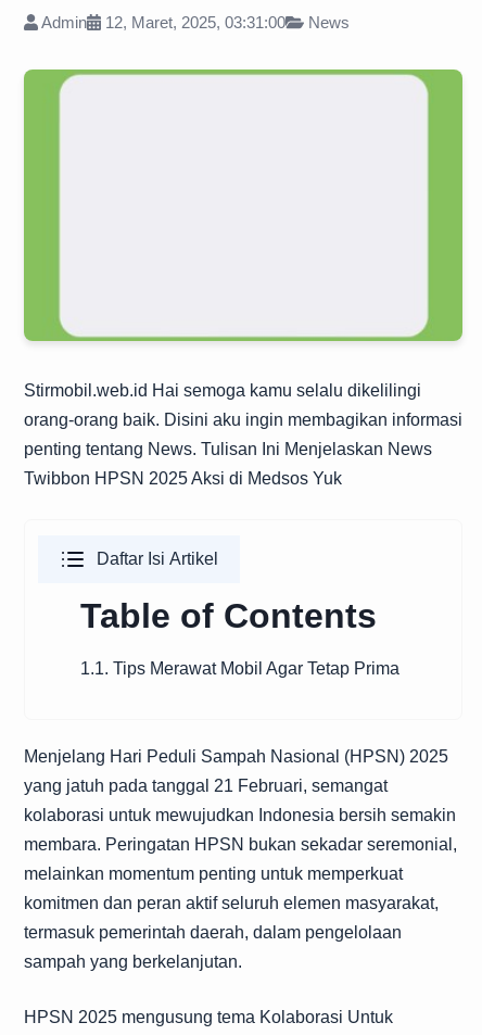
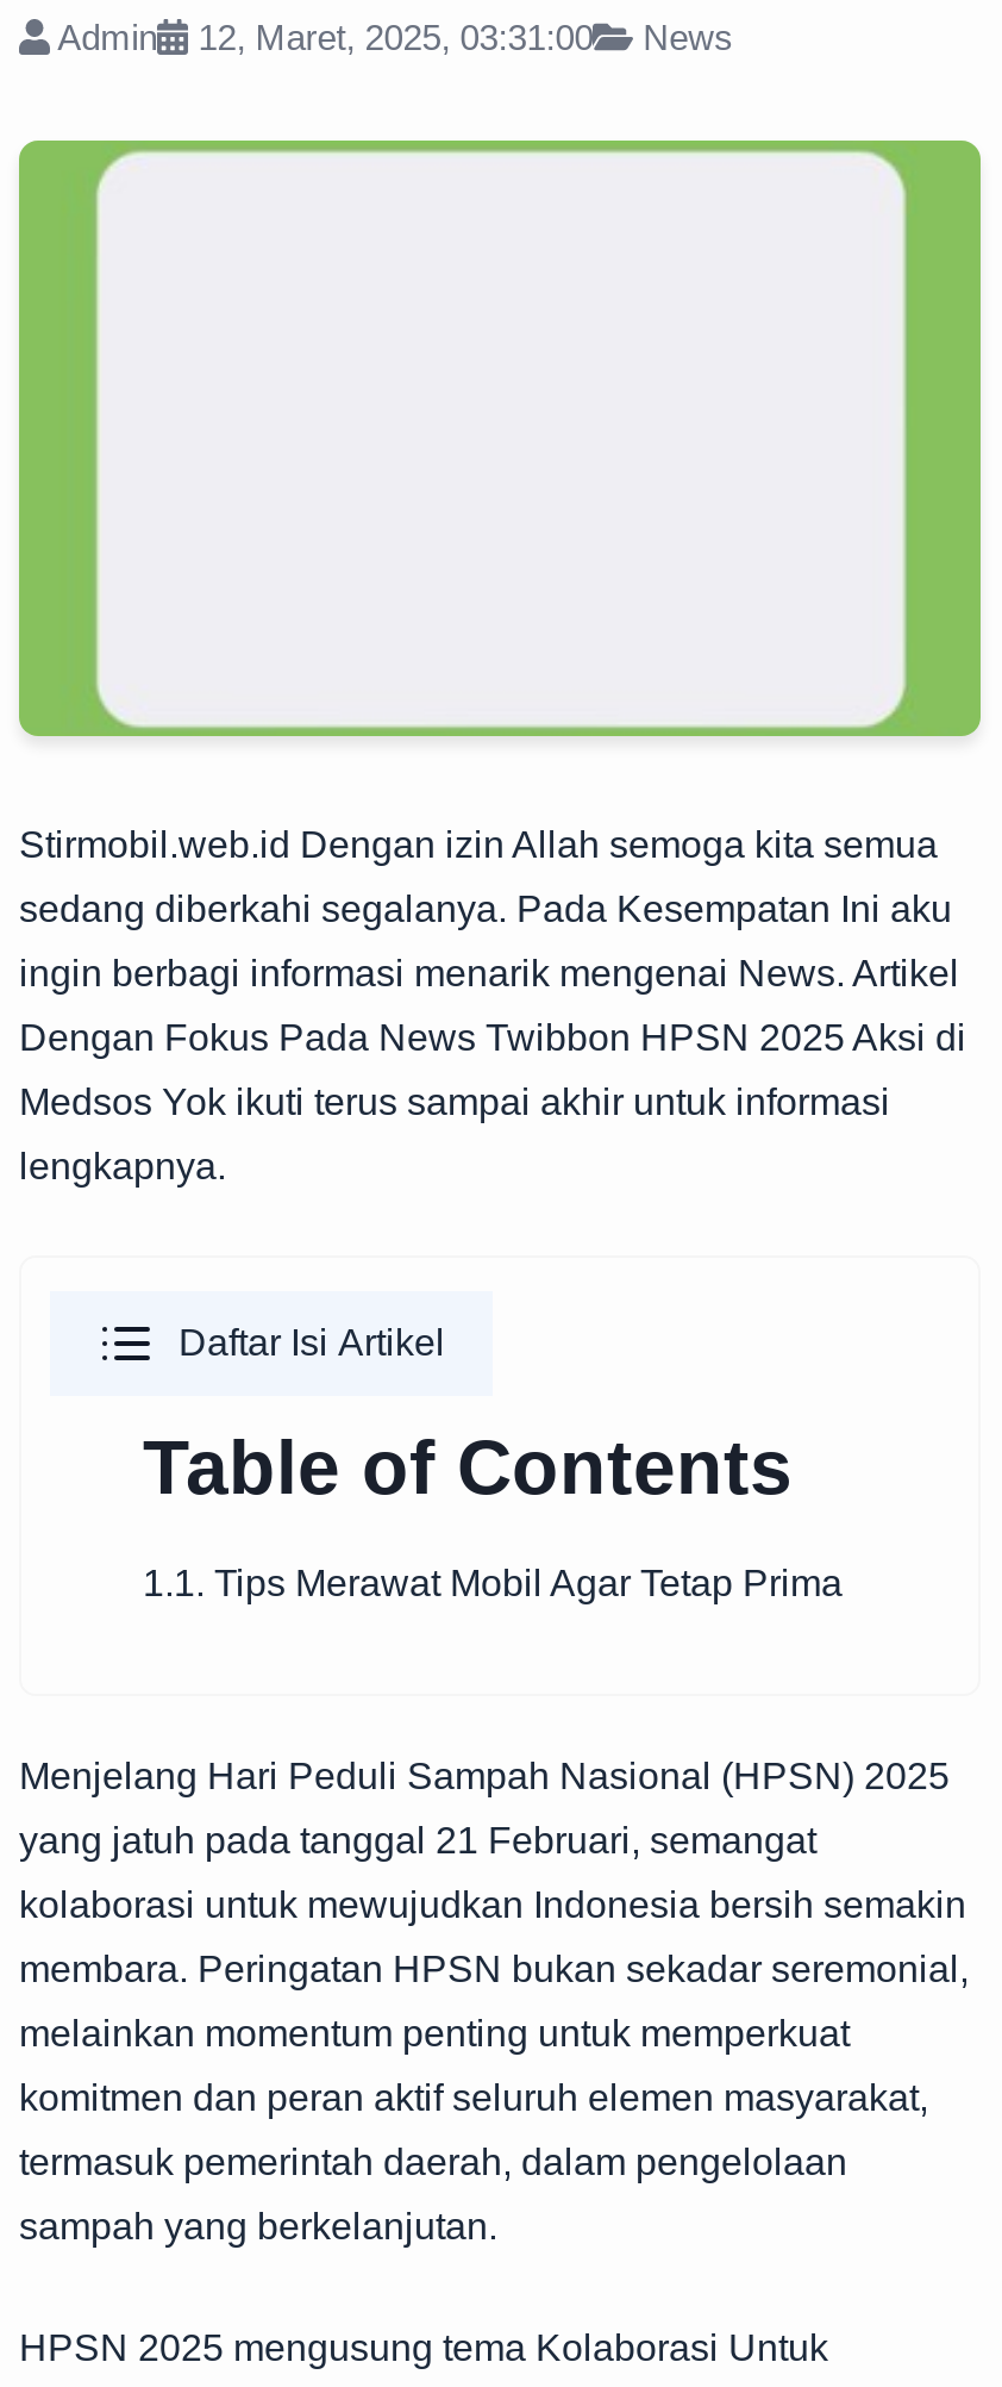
[24,381,462,487] Stirmobil.web.id Hai semoga kamu selalu dikelilingi | orang-orang baik. Disini aku ingin membagikan informasi | penting tentang News. Tulisan Ini Menjelaskan News | Twibbon HPSN 2025 Aksi di Medsos Yuk -> [19,824,966,1186] Stirmobil.web.id Dengan izin Allah semoga kita semua | sedang diberkahi segalanya. Pada Kesempatan Ini aku | ingin berbagi informasi menarik mengenai News. Artikel | Dengan Fokus Pada News Twibbon HPSN 2025 Aksi di | Medsos Yok ikuti terus sampai akhir untuk informasi | lengkapnya.

